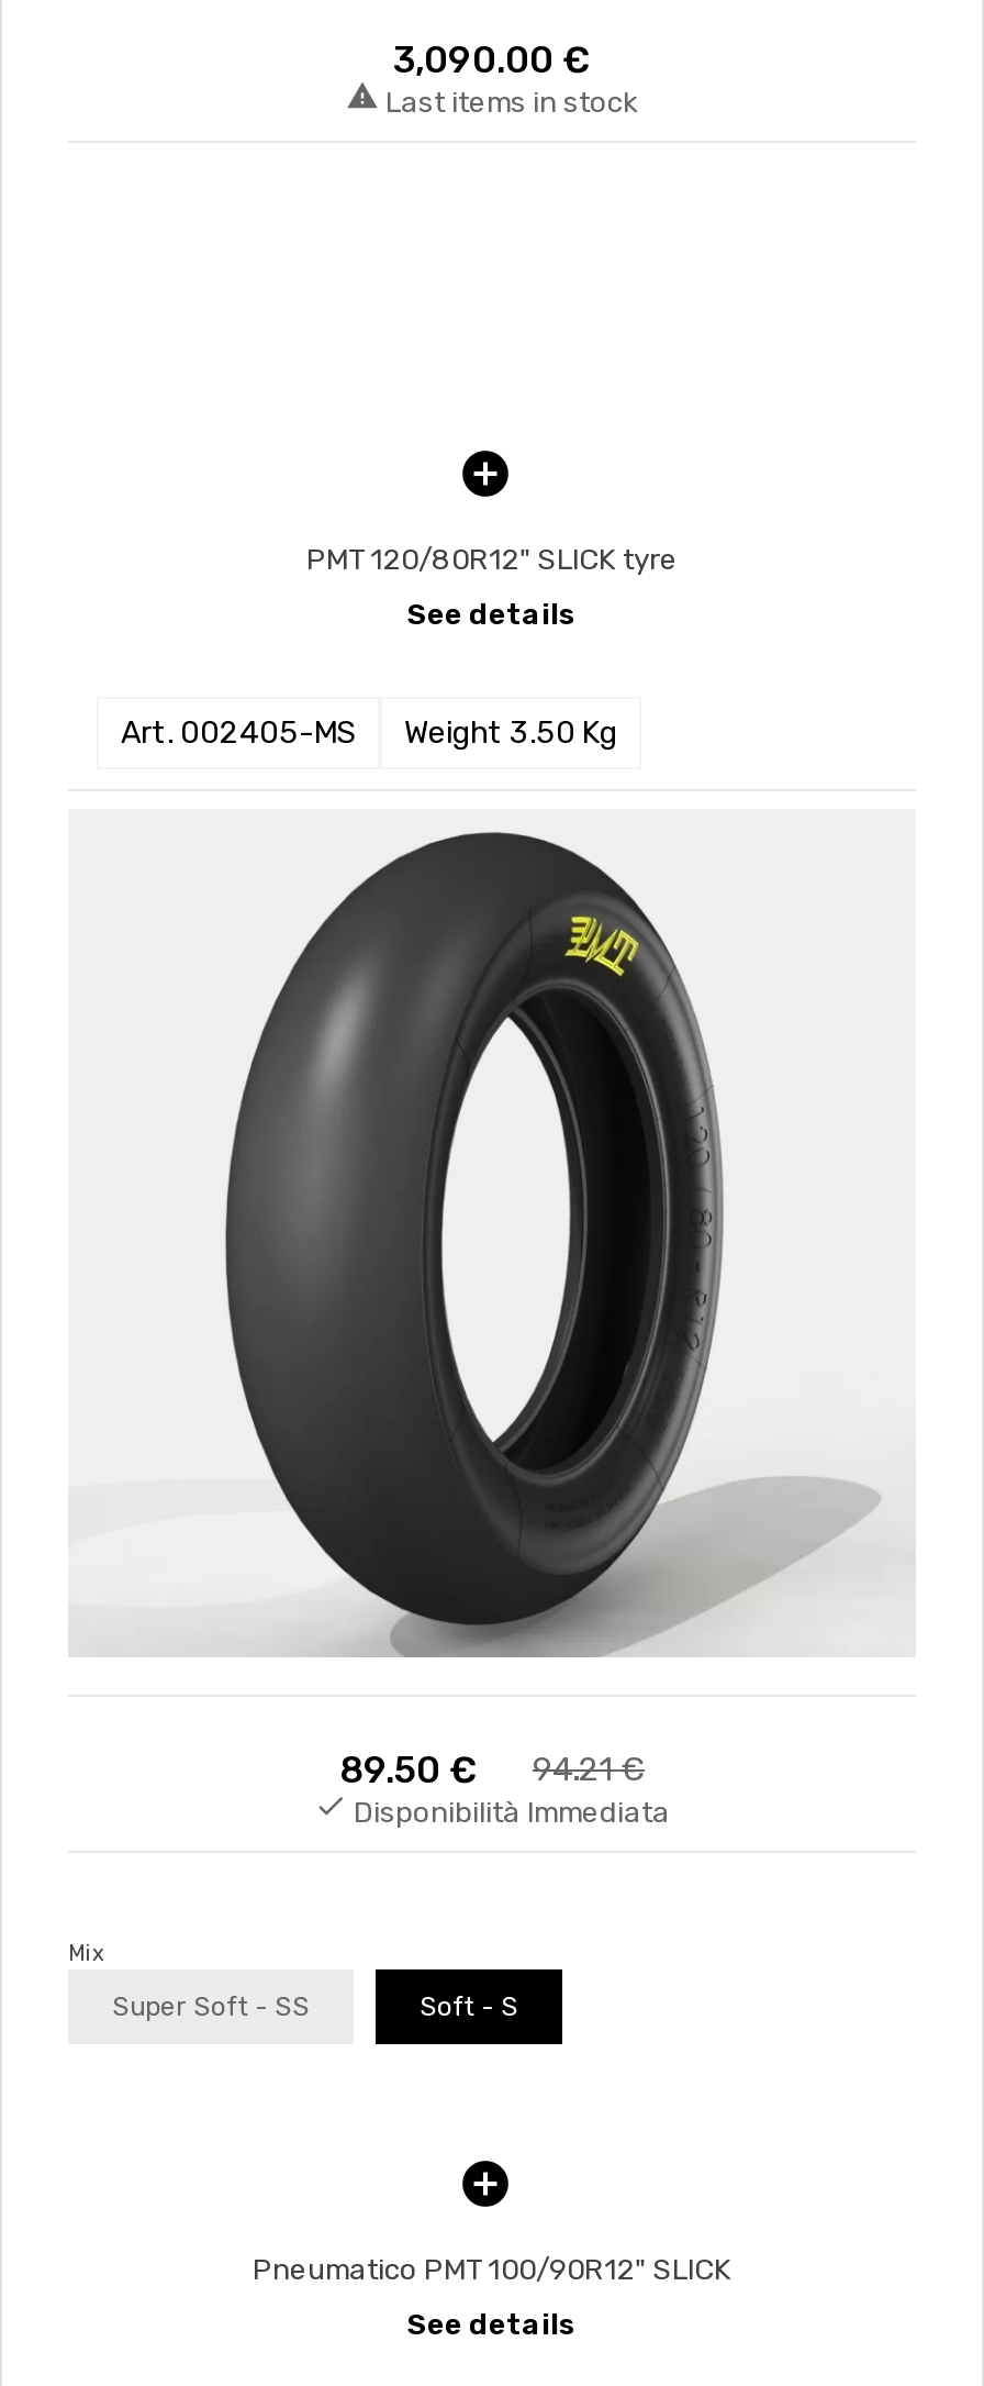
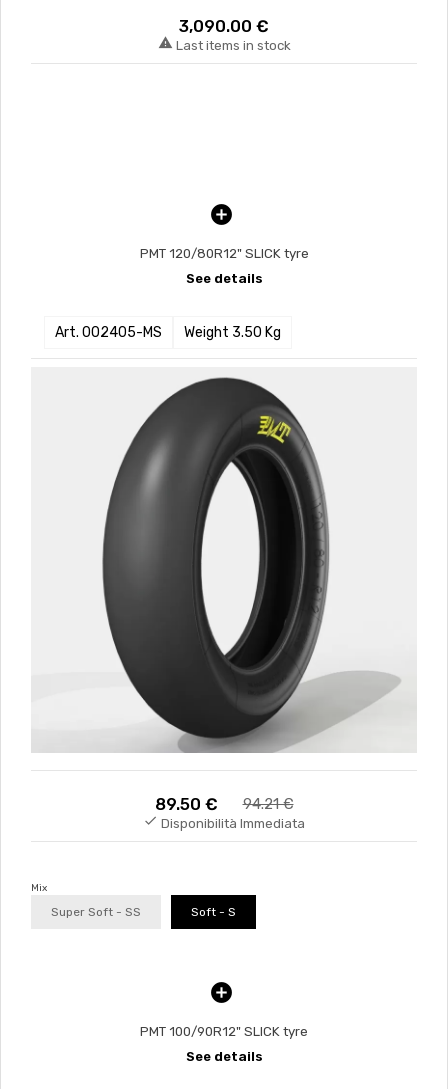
[253,2253,731,2286] Pneumatico PMT 100/90R12" SLICK -> [140,1024,308,1039] PMT 100/90R12" SLICK tyre

